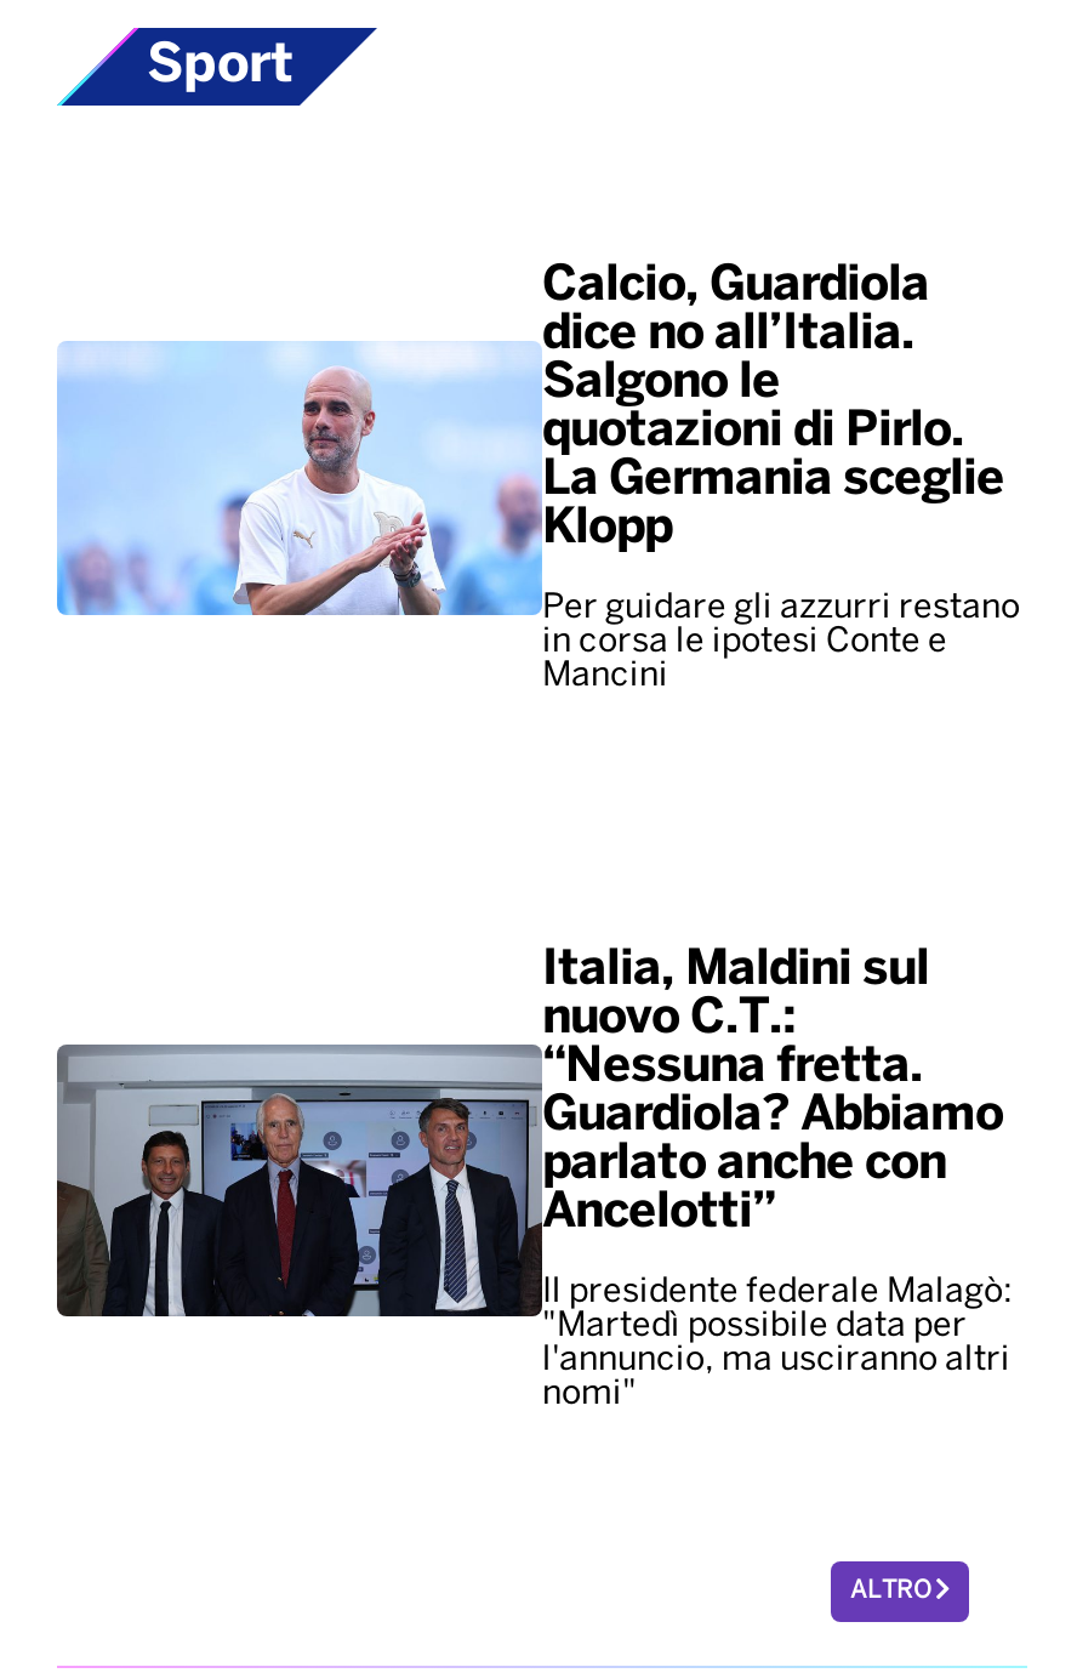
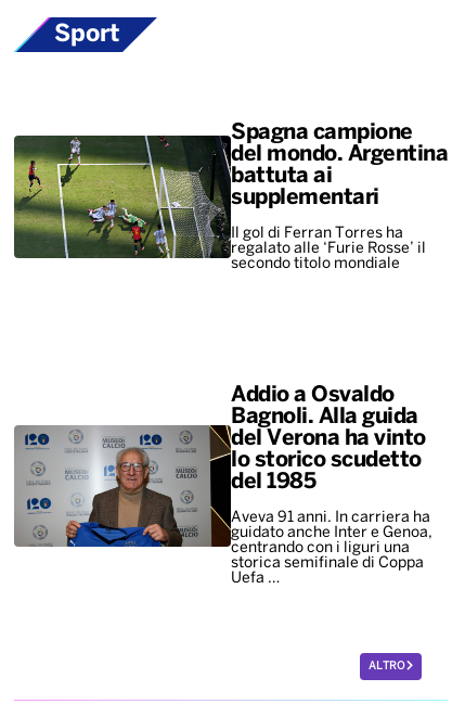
[55,262,1004,618] [image] | Calcio, Guardiola | dice no all’Italia. | Salgono le | quotazioni di Pirlo. | La Germania sceglie | Klopp -> [13,122,448,259] [image] | Spagna campione | del mondo. Argentina | battuta ai | supplementari
[542,592,1020,692] Per guidare gli azzurri restano | in corsa le ipotesi Conte e | Mancini -> [231,226,426,271] Il gol di Ferran Torres ha | regalato alle ‘Furie Rosse’ il | secondo titolo mondiale
[57,948,1003,1319] [image] | Italia, Maldini sul | nuovo C.T.: | “Nessuna fretta. | Guardiola? Abbiamo | parlato anche con | Ancelotti” -> [14,385,425,548] [image] | Addio a Osvaldo | Bagnoli. Alla guida | del Verona ha vinto | lo storico scudetto | del 1985
[542,1278,1013,1411] Il presidente federale Malagò: | "Martedì possibile data per | l'annuncio, ma usciranno altri | nomi" -> [231,511,432,586] Aveva 91 anni. In carriera ha | guidato anche Inter e Genoa, | centrando con i liguri una | storica semifinale di Coppa | Uefa …

